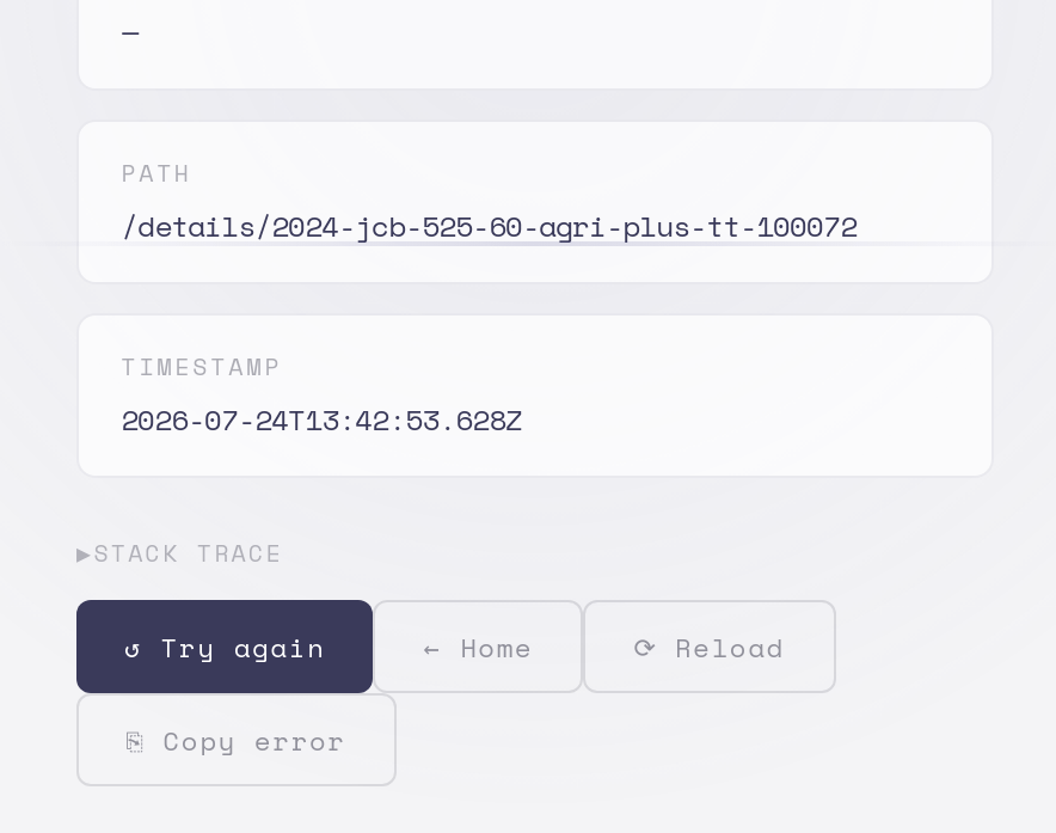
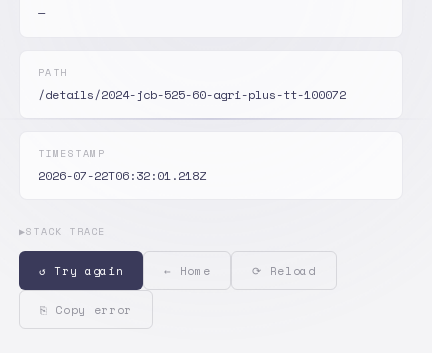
[121,399,522,440] 2026-07-24T13:42:53.628Z -> [38,167,206,184] 2026-07-22T06:32:01.218Z

